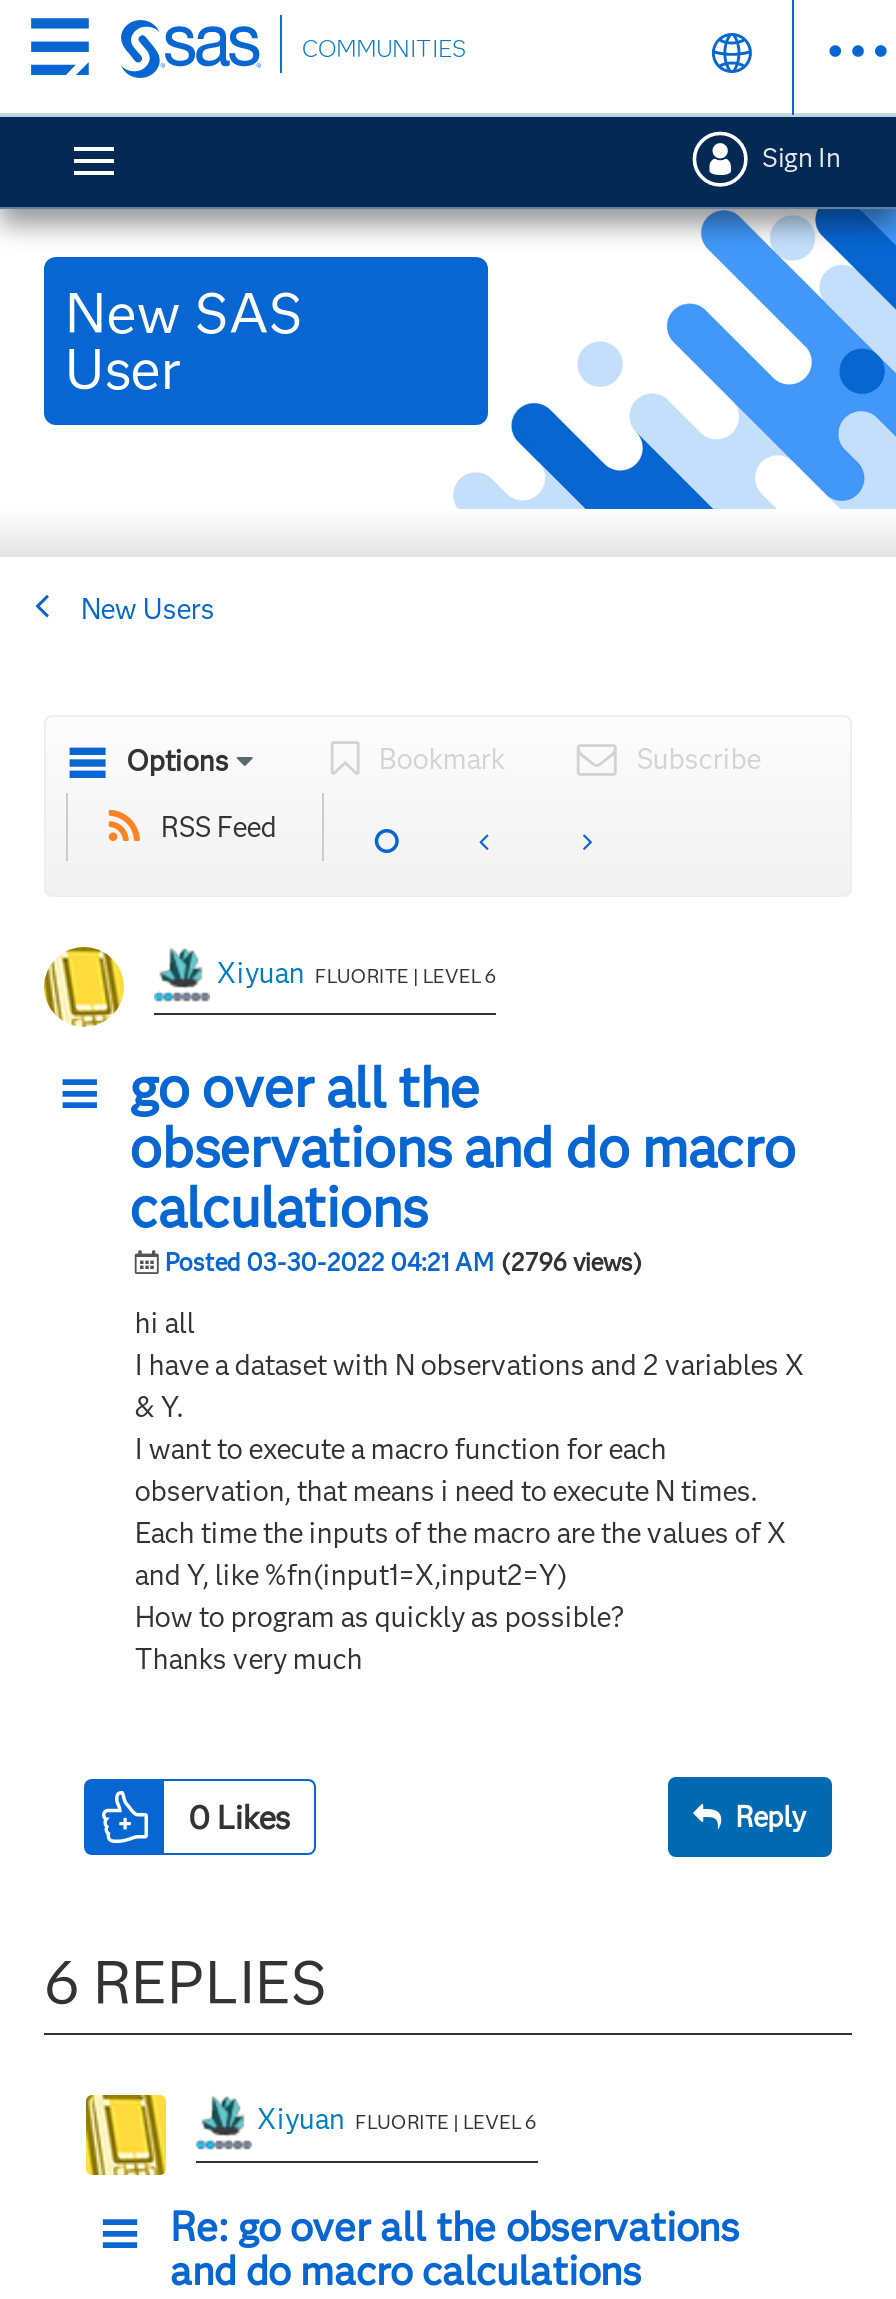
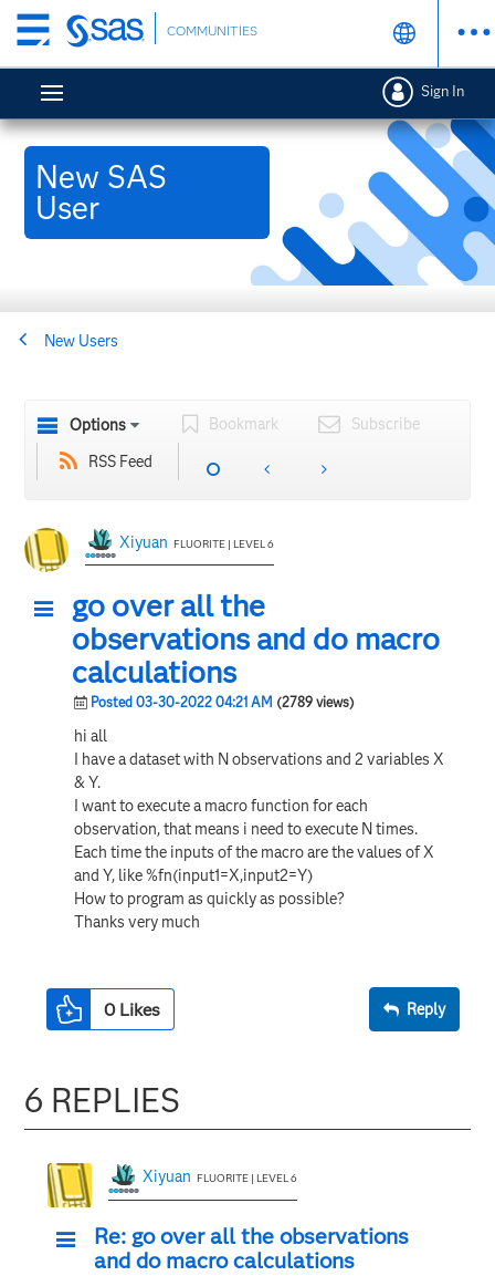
[165,1246,643,1276] Posted 03-30-2022 04:21 AM (2796 views) -> [91,693,355,710] Posted 03-30-2022 04:21 AM (2789 views)

